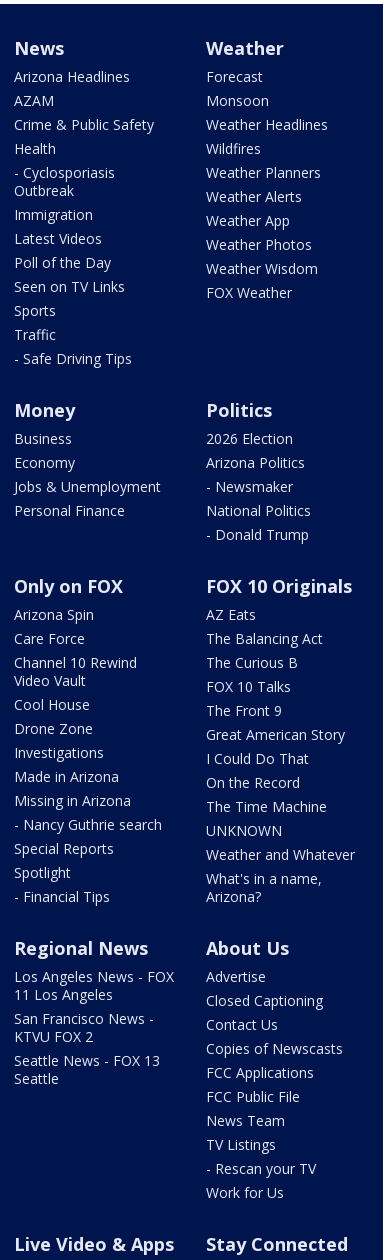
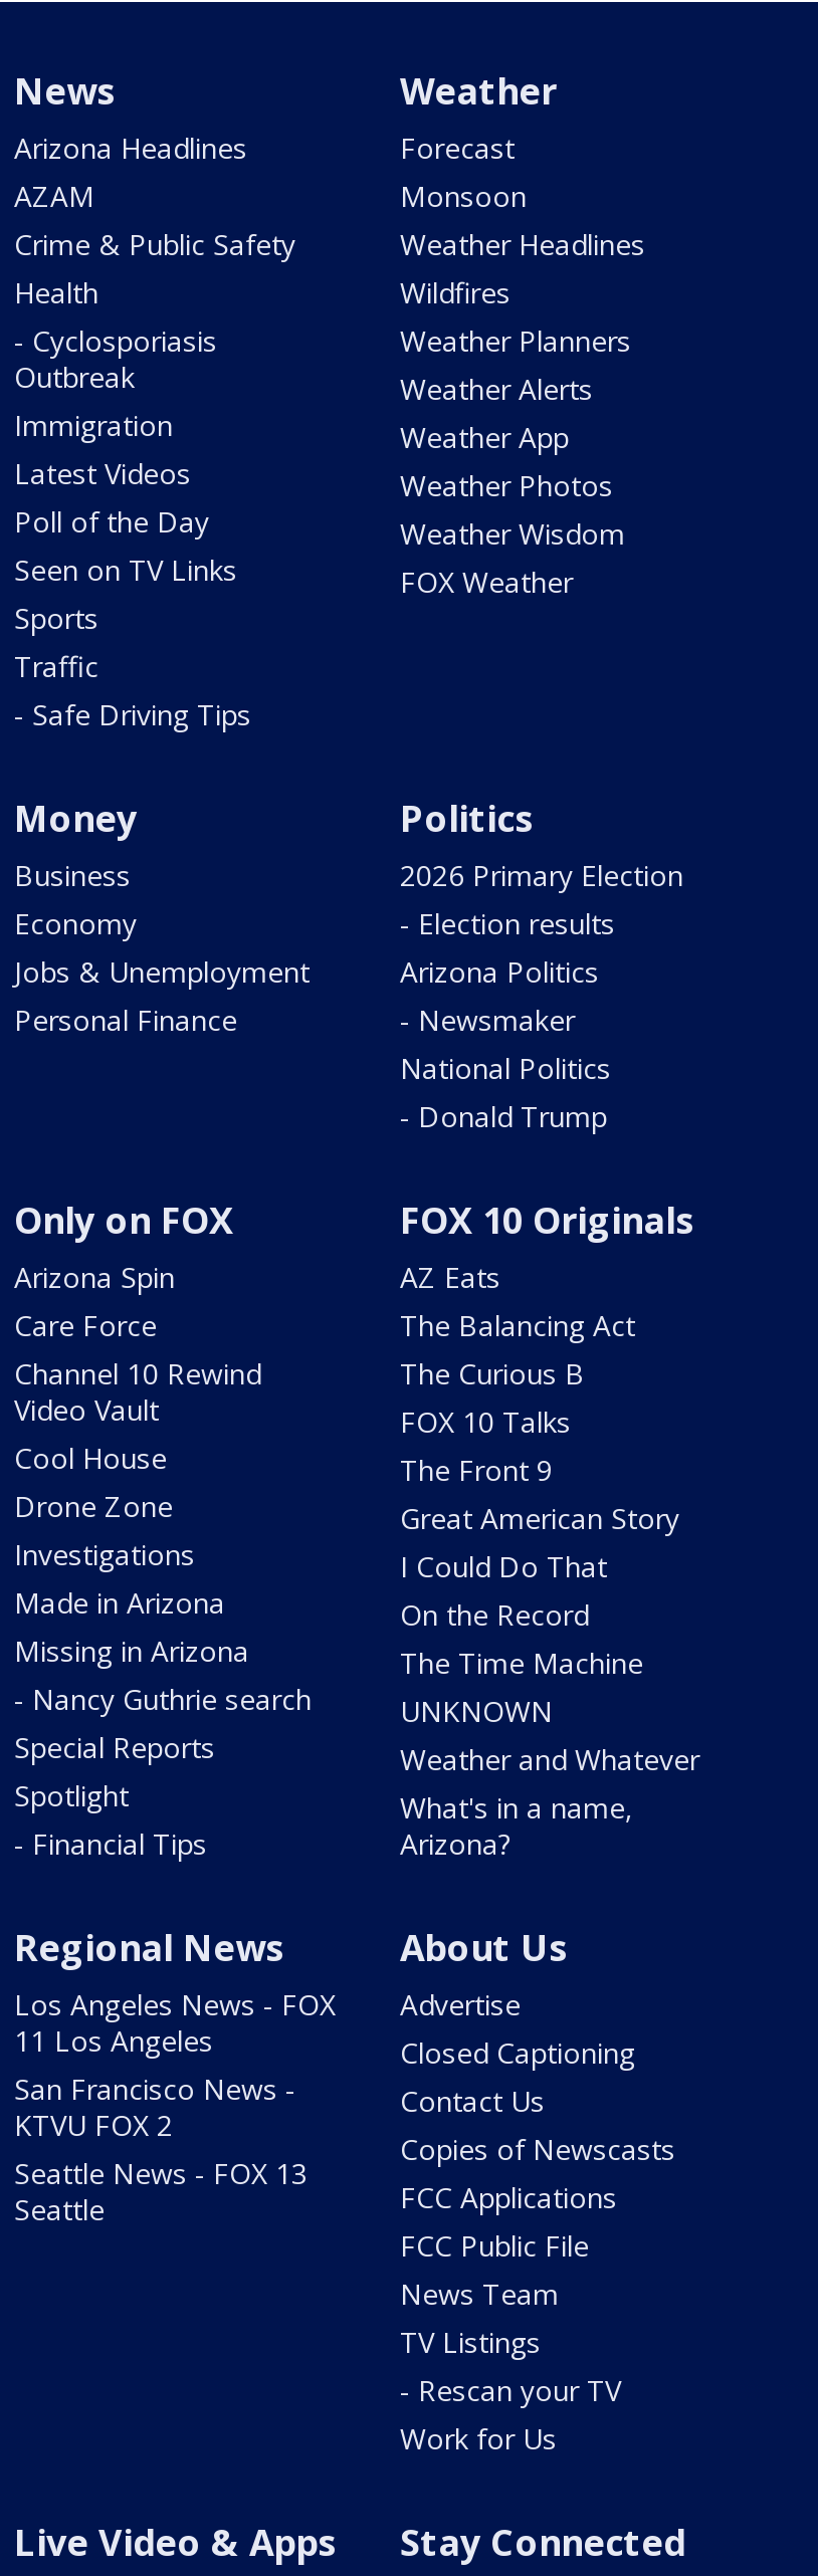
[206,428,293,447] 2026 Election -> [400,857,683,943] 2026 Primary Election | - Election results

